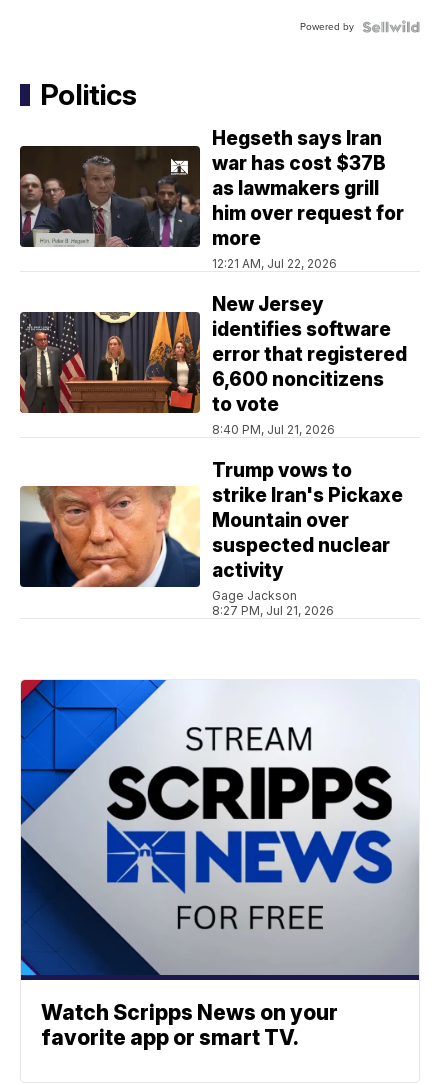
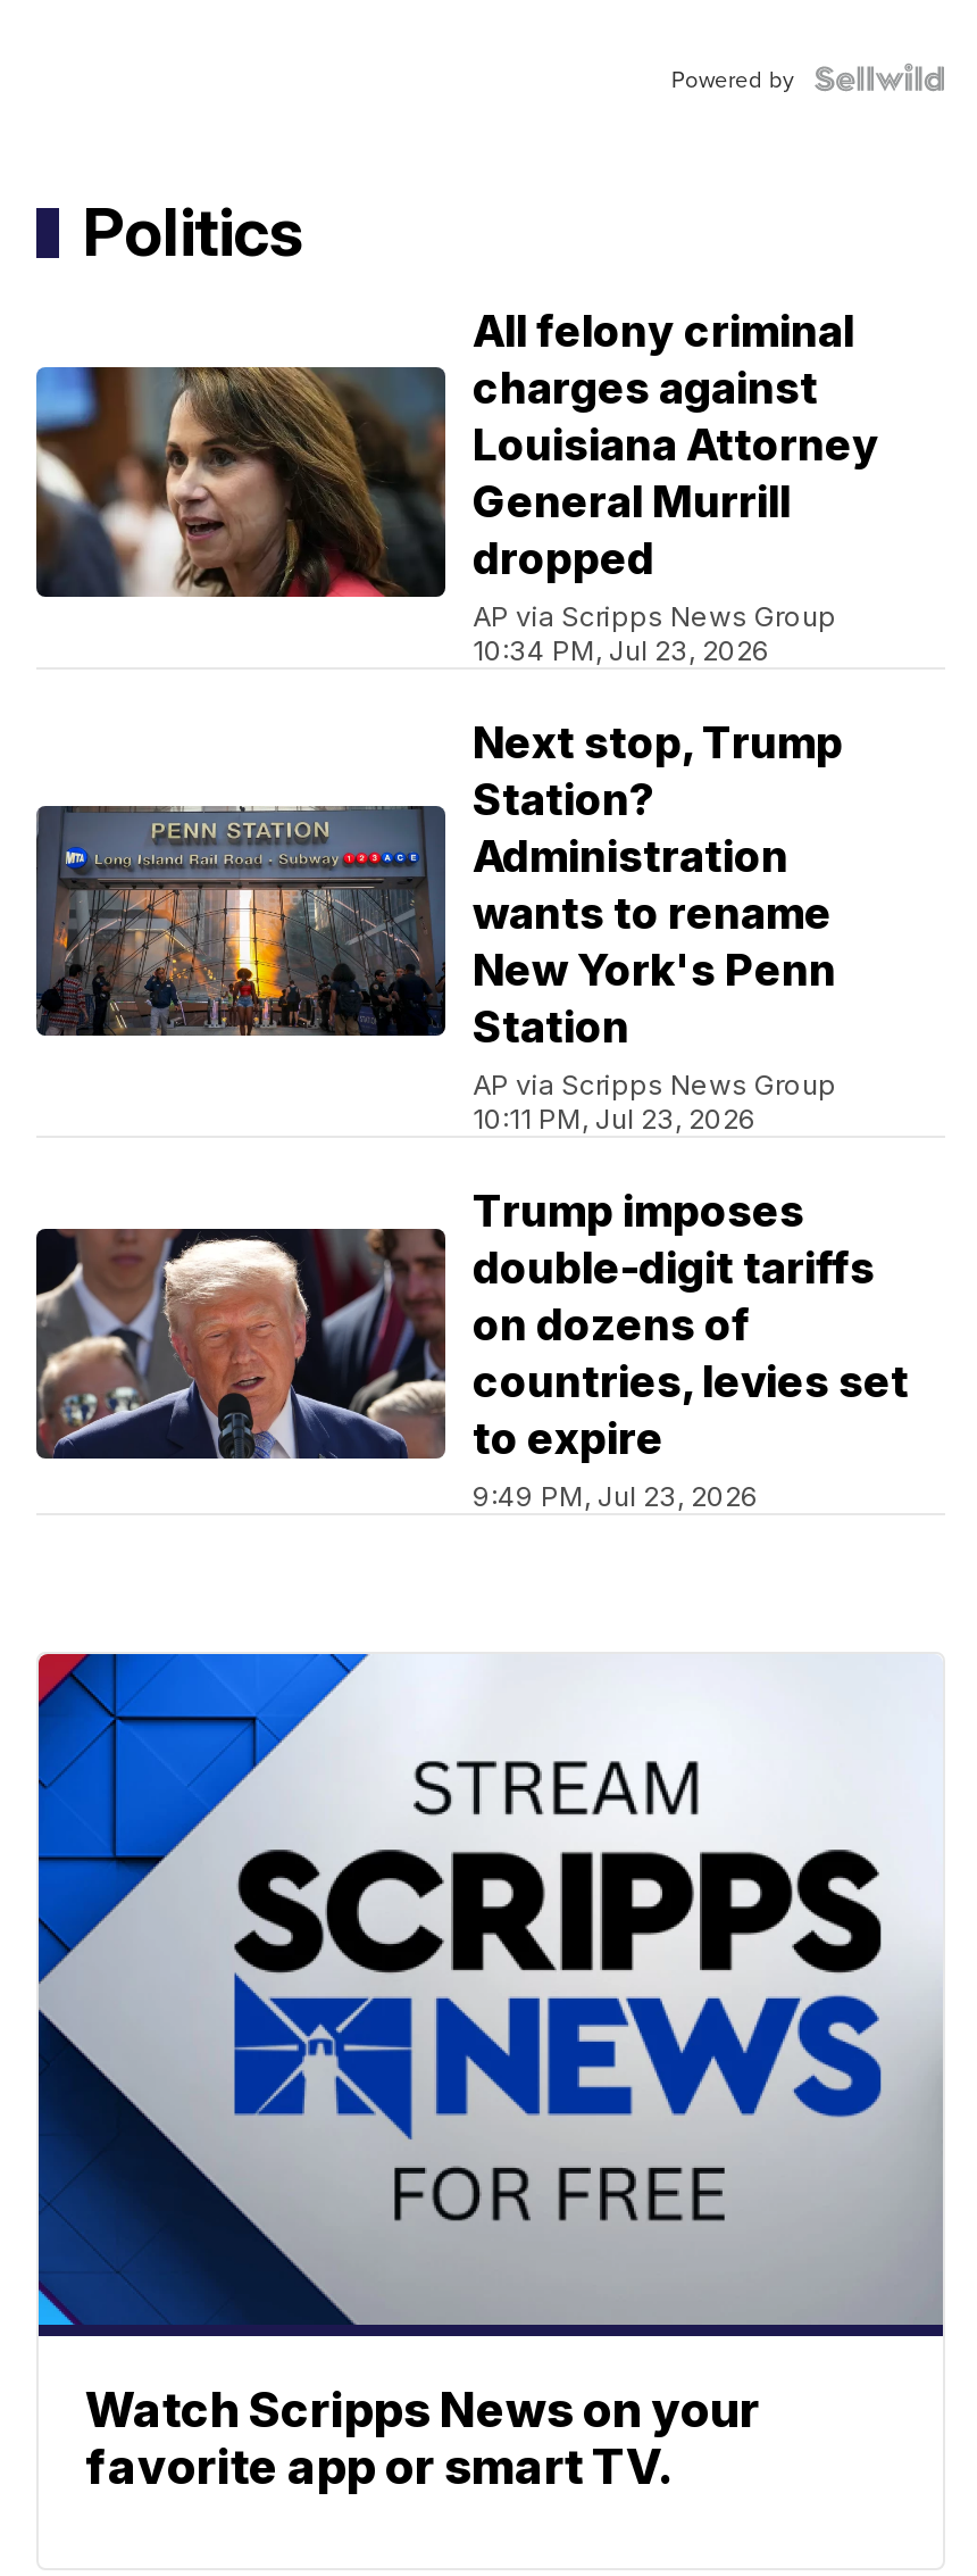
[19,127,404,271] [image] | Hegseth says Iran | war has cost $37B | as lawmakers grill | him over request for | more | 12:21 AM, Jul 22, 2026 -> [34,307,879,668] [image] | All felony criminal | charges against | Louisiana Attorney | General Murrill | dropped | AP via Scripps News Group | 10:34 PM, Jul 23, 2026
[19,293,407,437] [image] | New Jersey | identifies software | error that registered | 6,600 noncitizens | to vote | 8:40 PM, Jul 21, 2026 -> [34,718,843,1137] [image] | Next stop, Trump | Station? | Administration | wants to rename | New York's Penn | Station | AP via Scripps News Group | 10:11 PM, Jul 23, 2026
[19,459,403,618] [image] | Trump vows to | strike Iran's Pickaxe | Mountain over | suspected nuclear | activity | Gage Jackson | 8:27 PM, Jul 21, 2026 -> [34,1187,909,1514] [image] | Trump imposes | double-digit tariffs | on dozens of | countries, levies set | to expire | 9:49 PM, Jul 23, 2026

